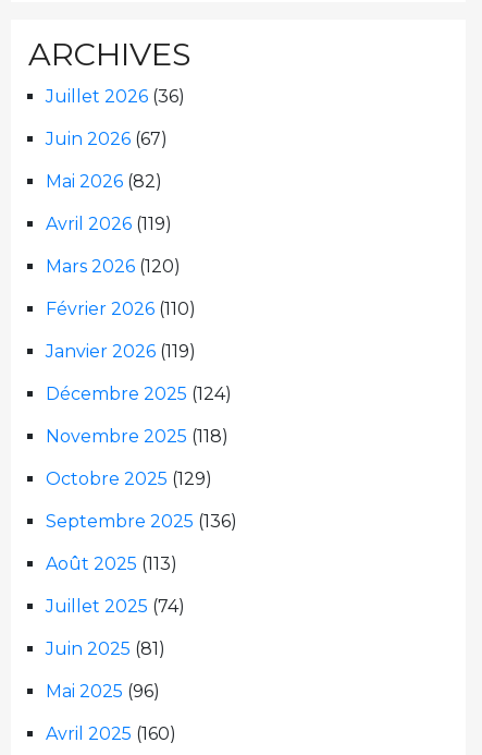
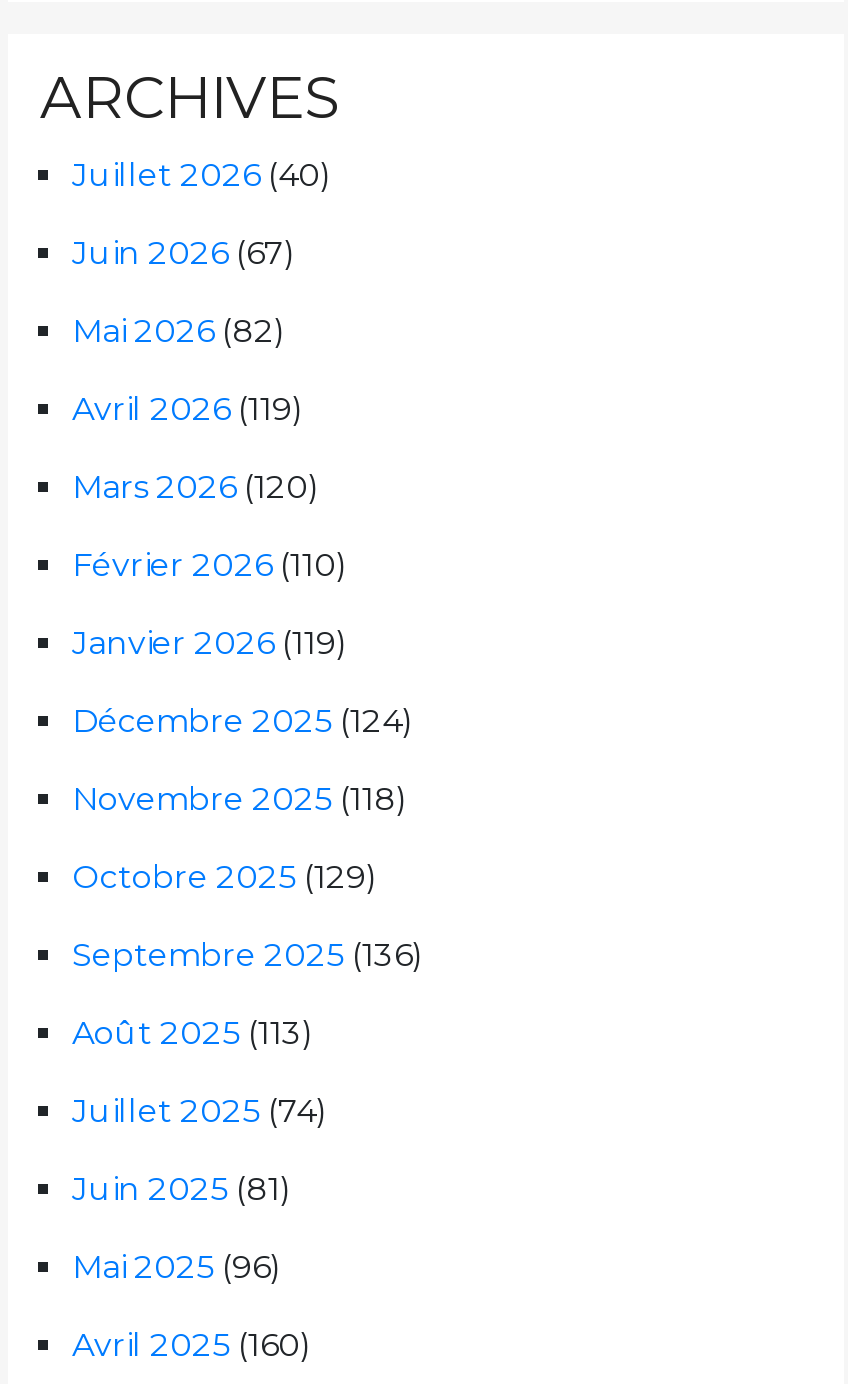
[46,86,185,107] Juillet 2026 (36) -> [72,157,332,195] Juillet 2026 (40)

